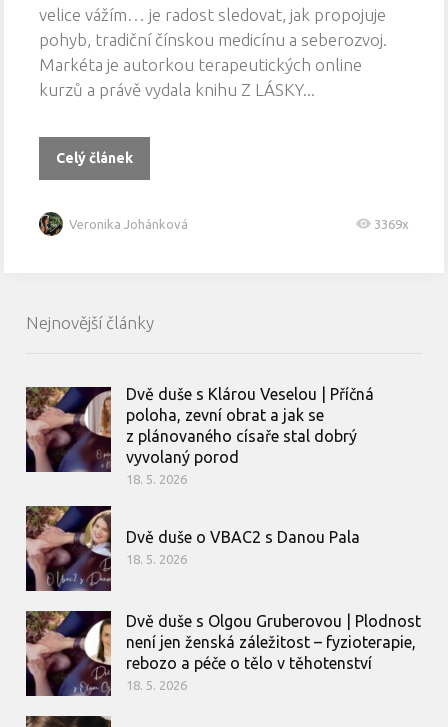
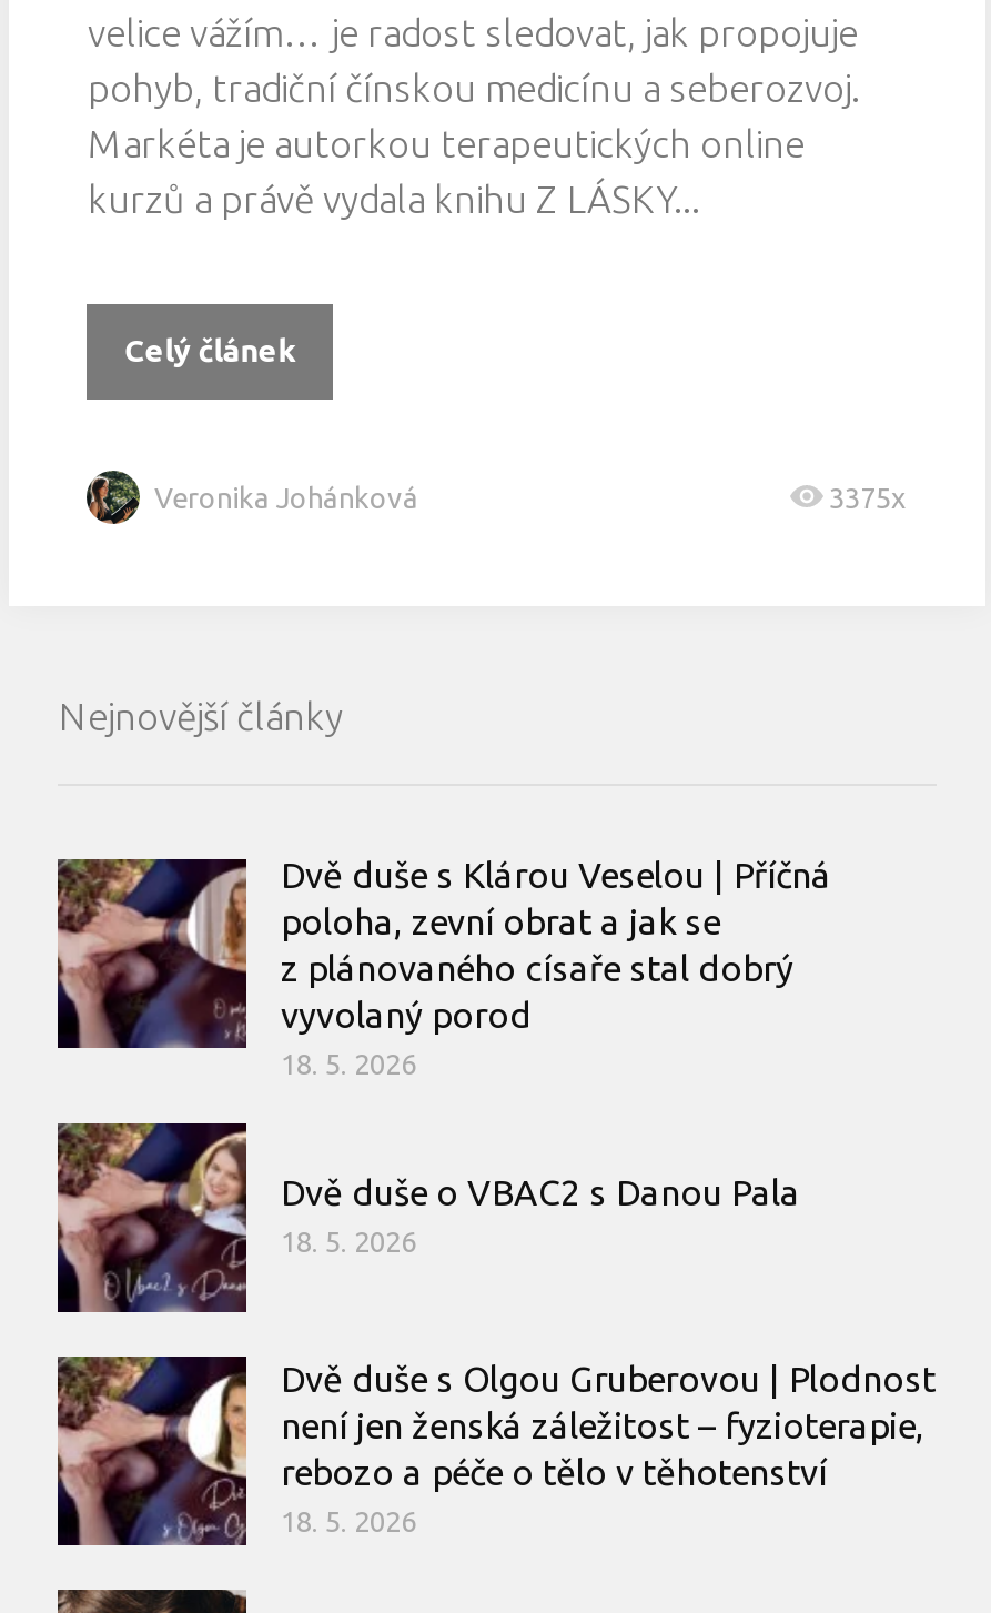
[373,217,408,231] 3369x -> [829,481,907,512] 3375x

